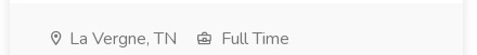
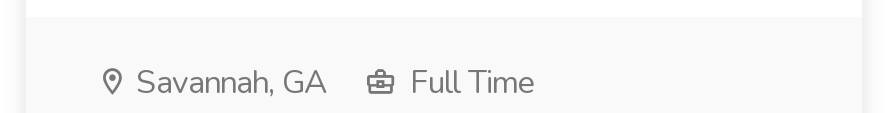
[65,27,177,51] La Vergne, TN -> [128,61,328,105] Savannah, GA

